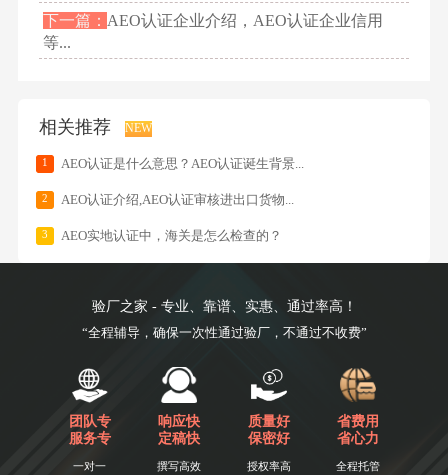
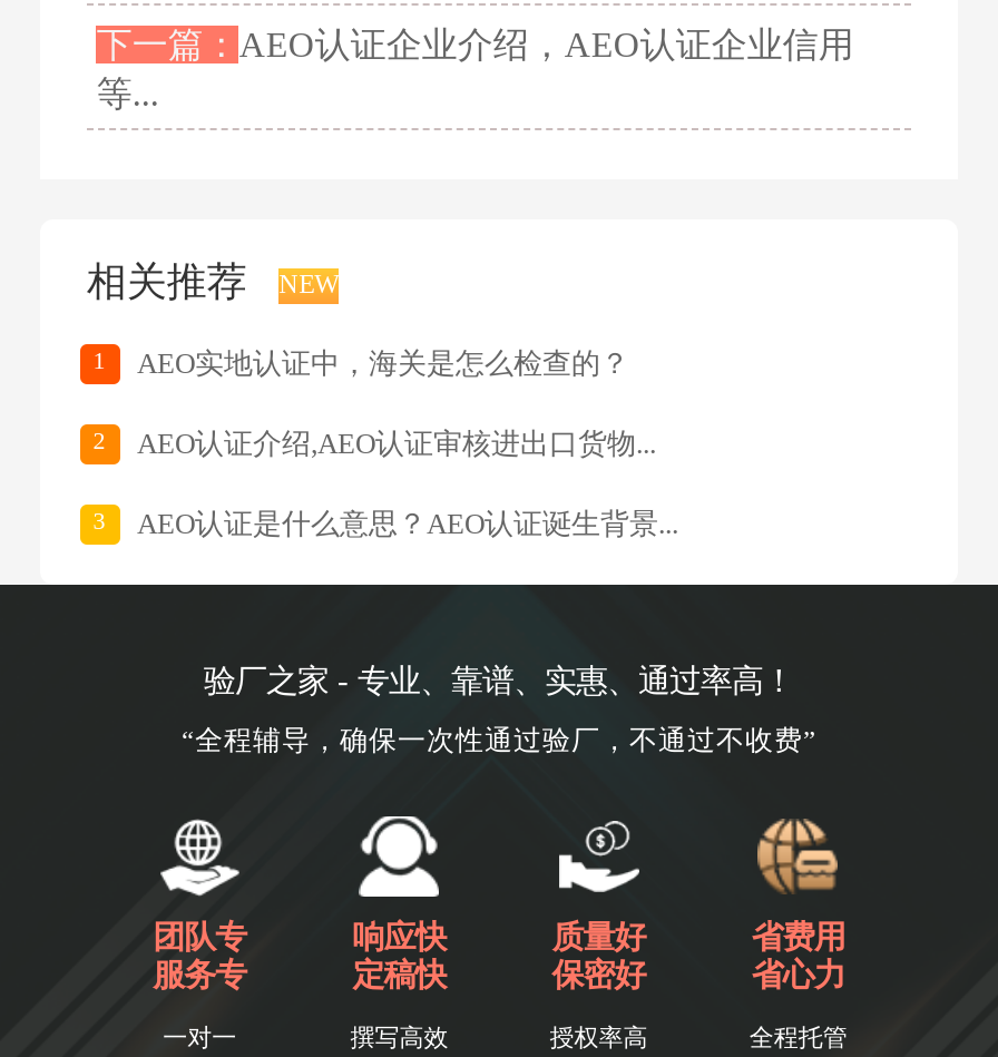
moved [61,156,304,171] -> [137,507,678,540]: AEO认证是什么意思？AEO认证诞生背景...
moved [61,228,282,243] -> [137,347,629,381]: AEO实地认证中，海关是怎么检查的？

